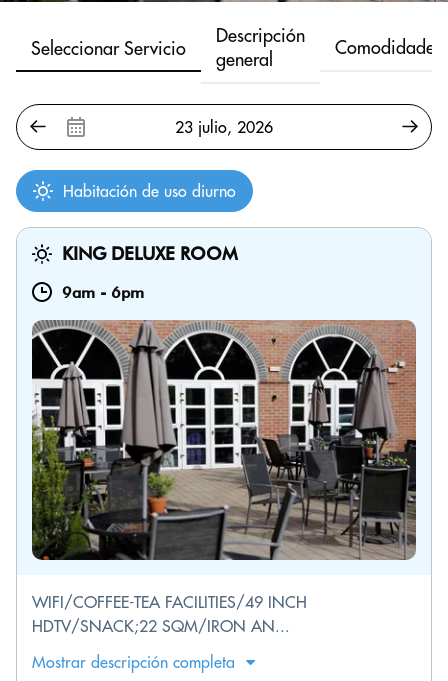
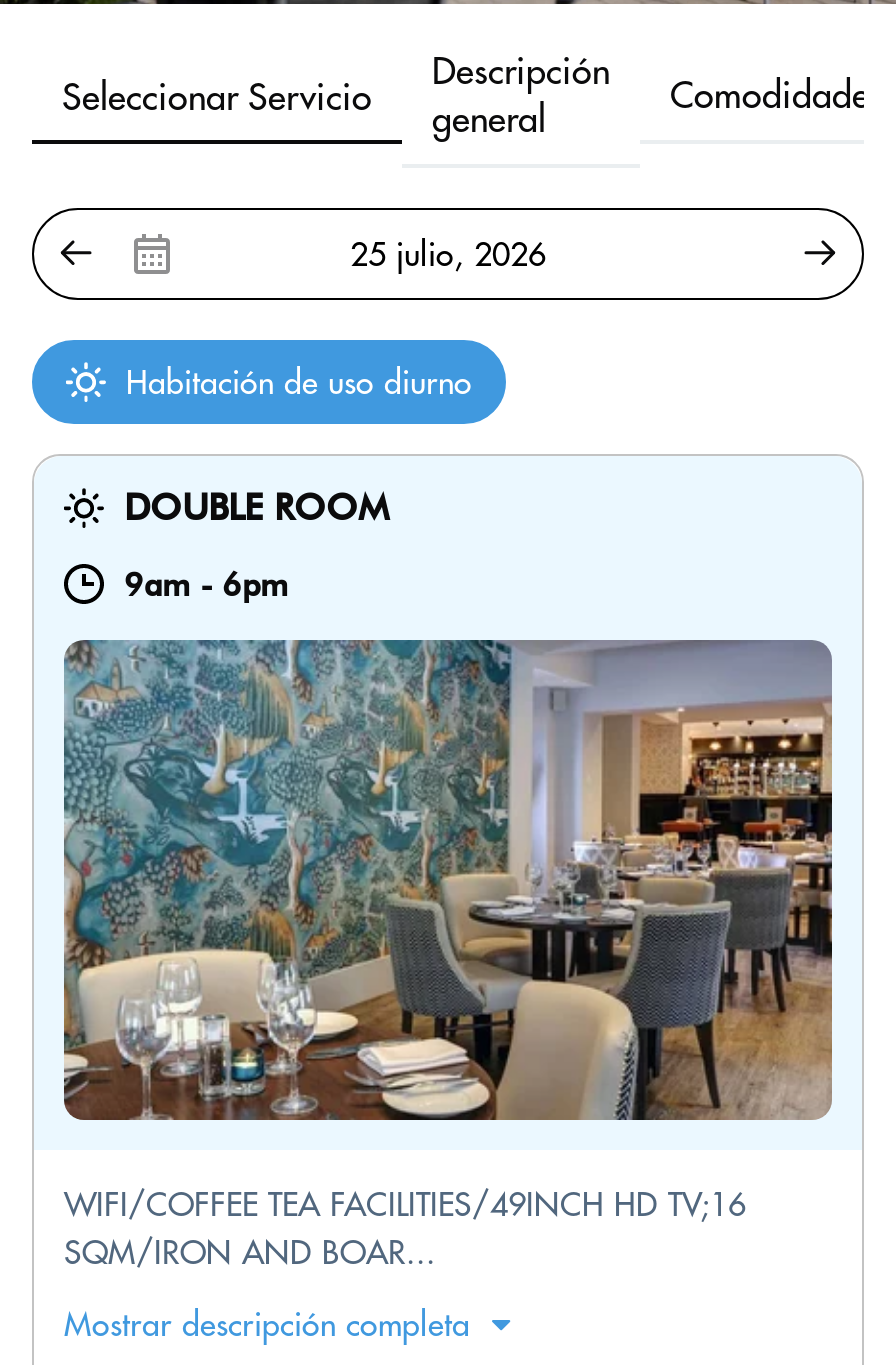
[62,243,238,264] KING DELUXE ROOM -> [124,486,390,528] DOUBLE ROOM
[31,319,417,636] [image] | WIFI/COFFEE-TEA FACILITIES/49 INCH | HDTV/SNACK;22 SQM/IRON AN... -> [62,638,834,1272] [image] | WIFI/COFFEE TEA FACILITIES/49INCH HD TV;16 | SQM/IRON AND BOAR...

